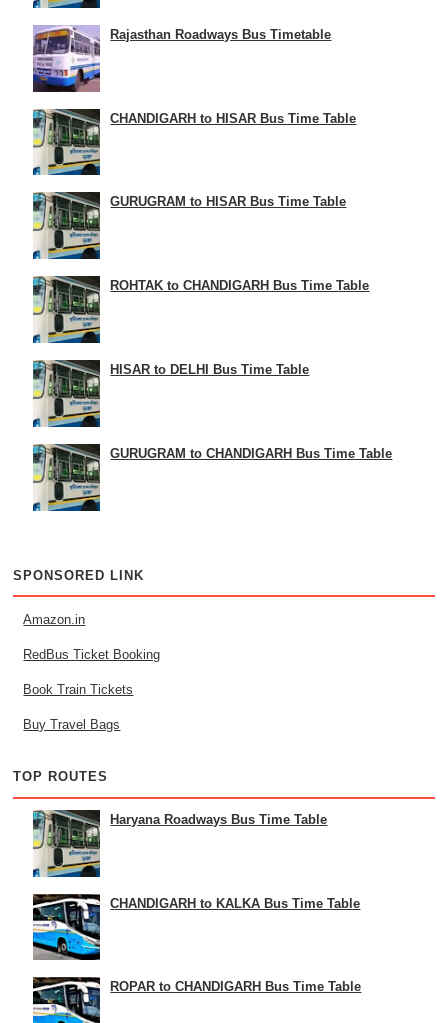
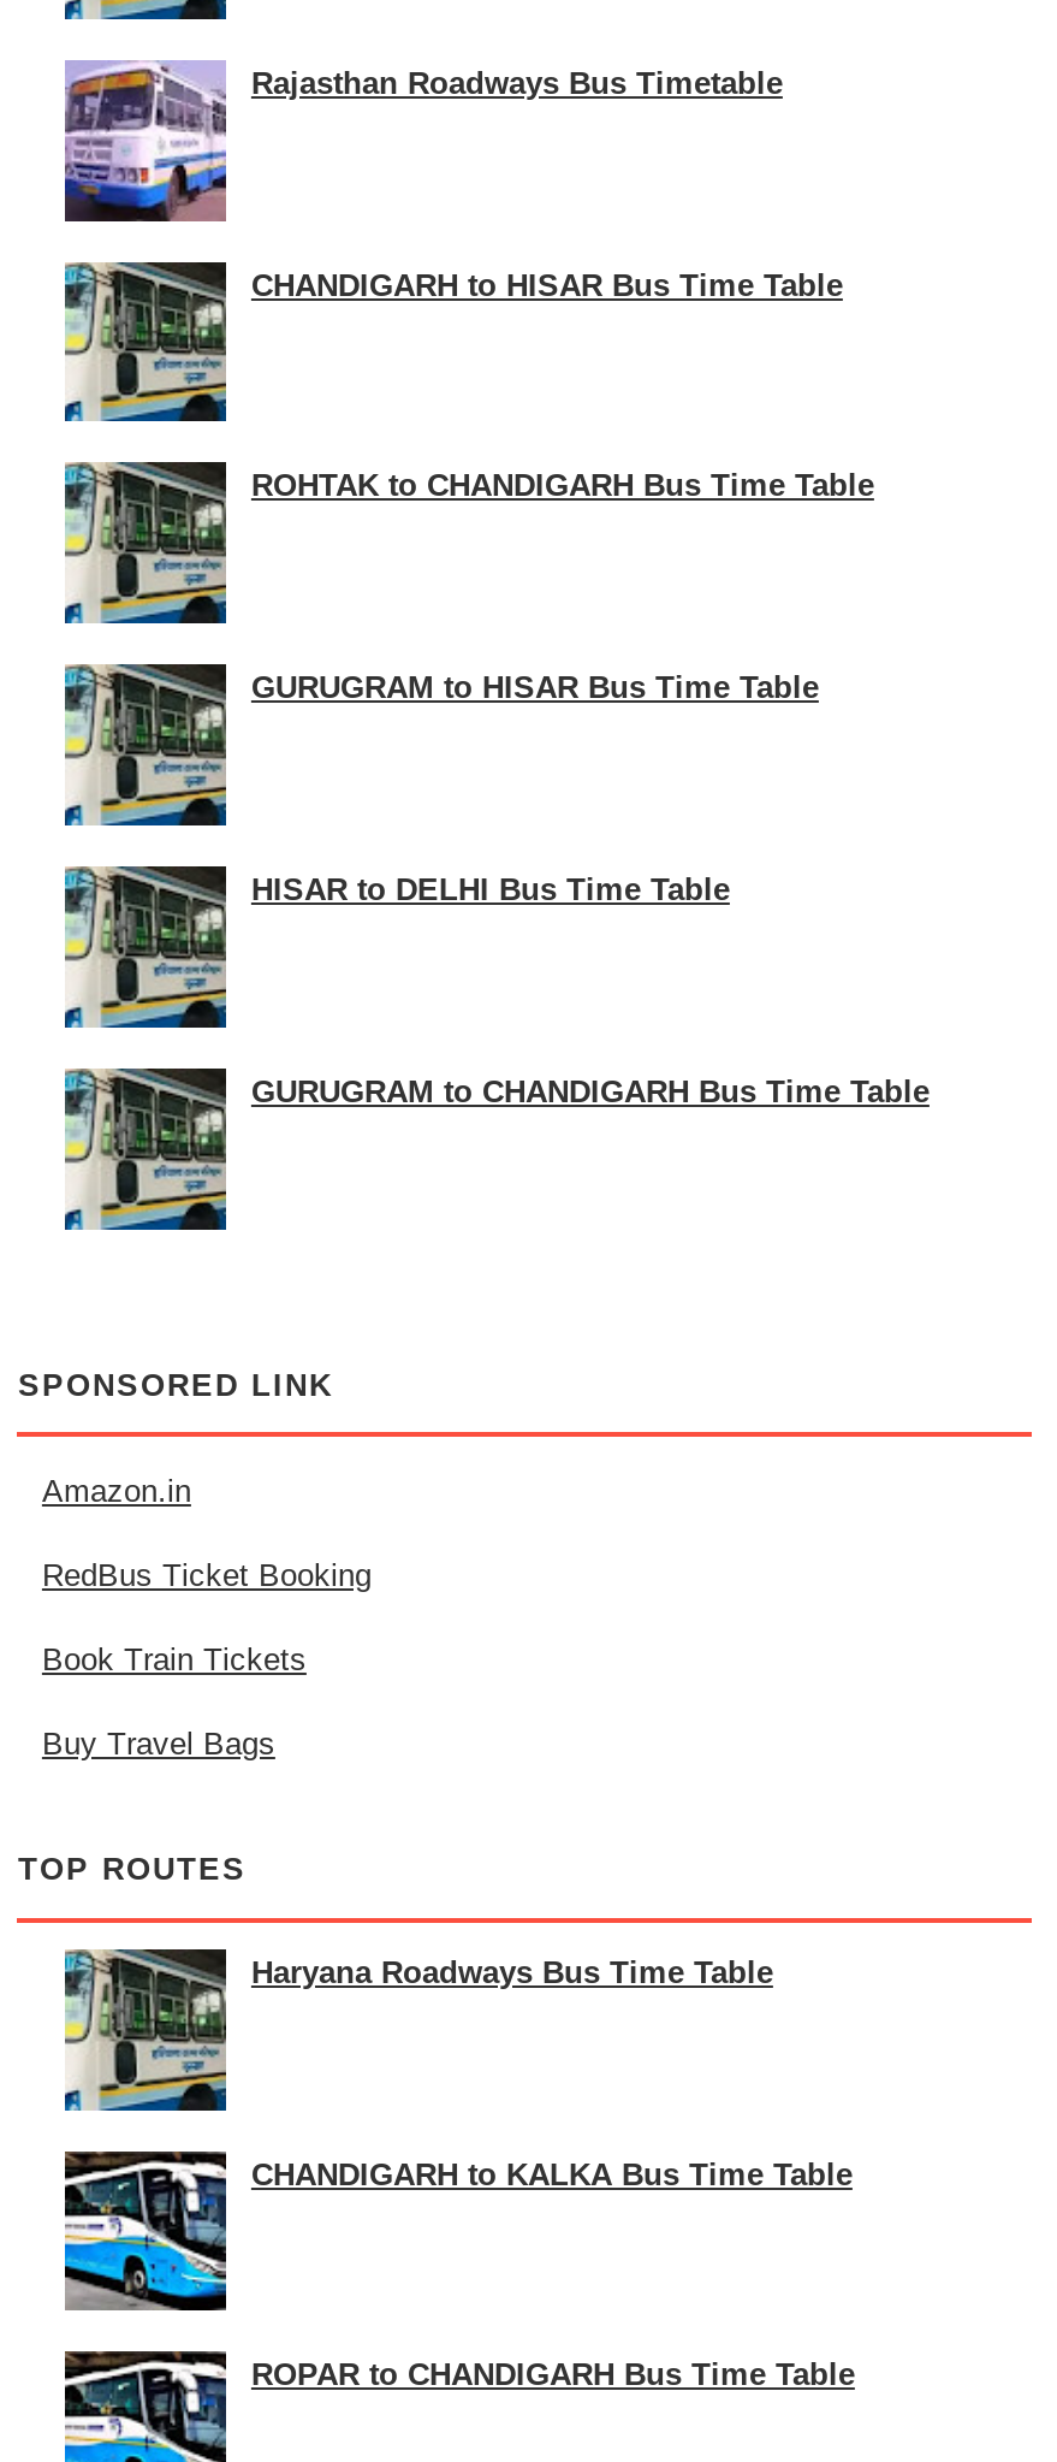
moved [31,106,346,209] -> [60,457,819,706]: [image] | GURUGRAM to HISAR Bus Time Table
moved [31,190,102,261] -> [60,659,231,830]: [image]
moved [31,274,102,345] -> [60,862,231,1032]: [image]
moved [110,278,369,293] -> [251,468,874,504]: ROHTAK to CHANDIGARH Bus Time Table

